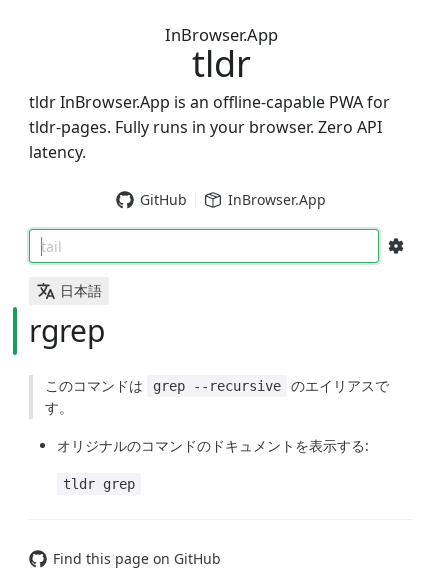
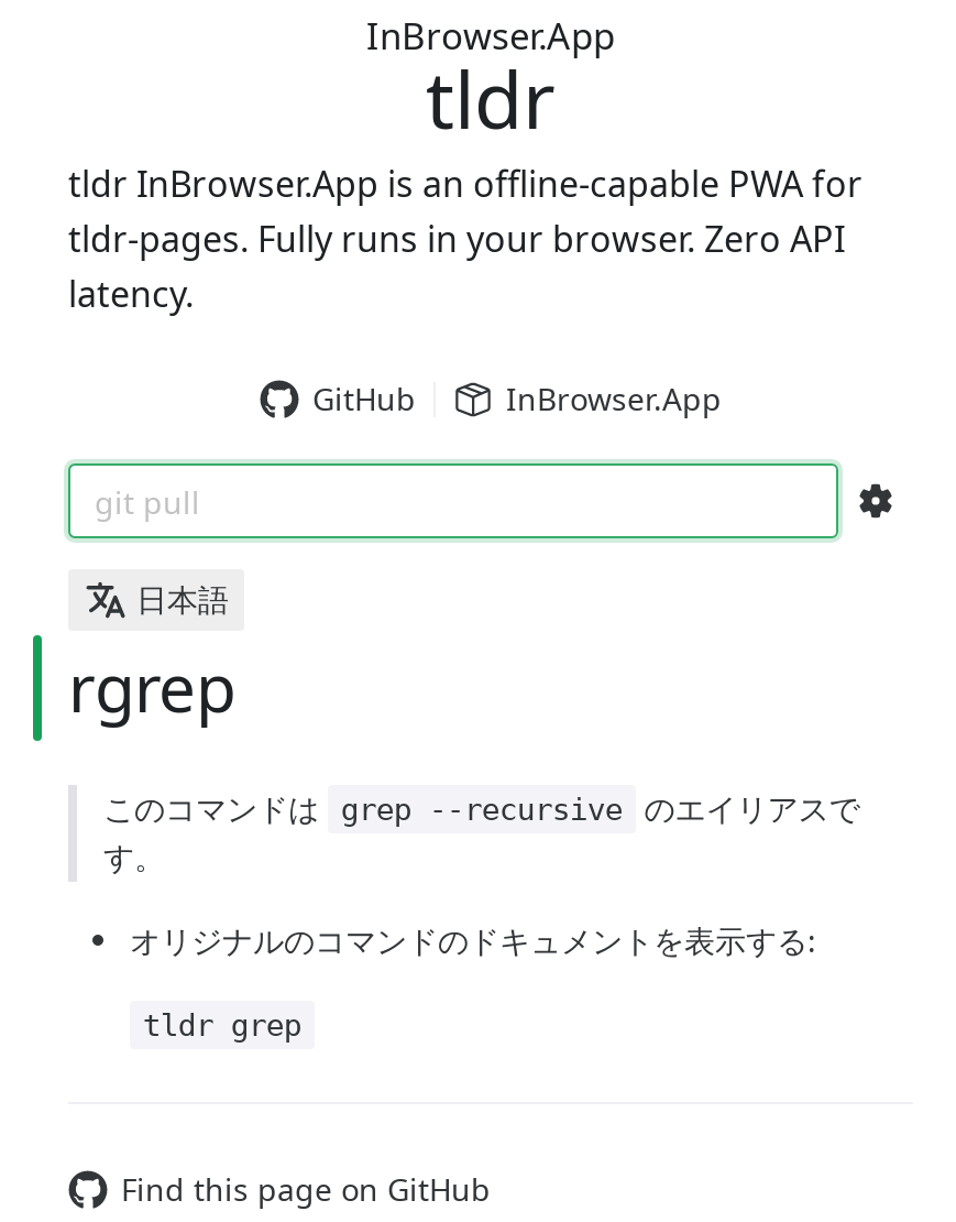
[41,236,62,255] tail -> [95,480,200,522] git pull

